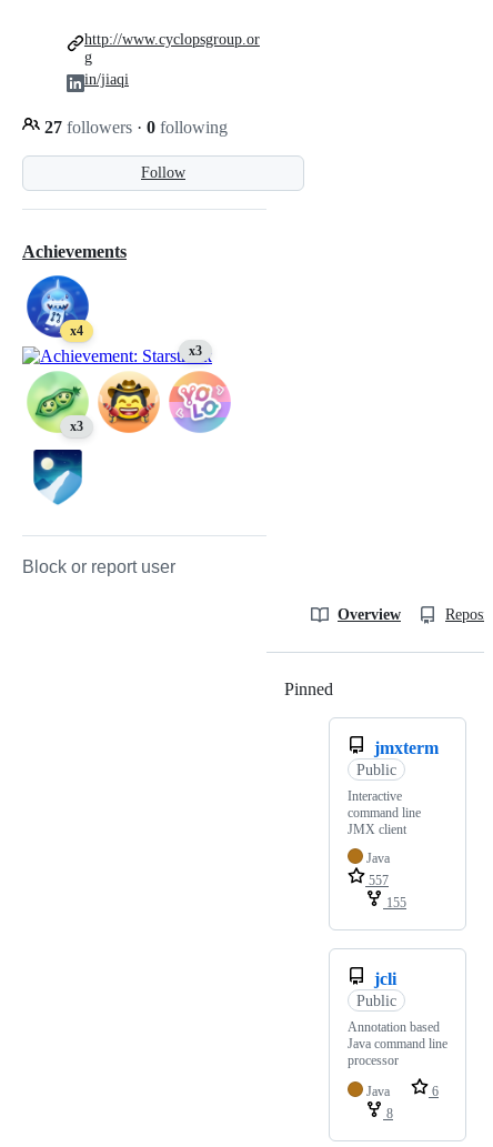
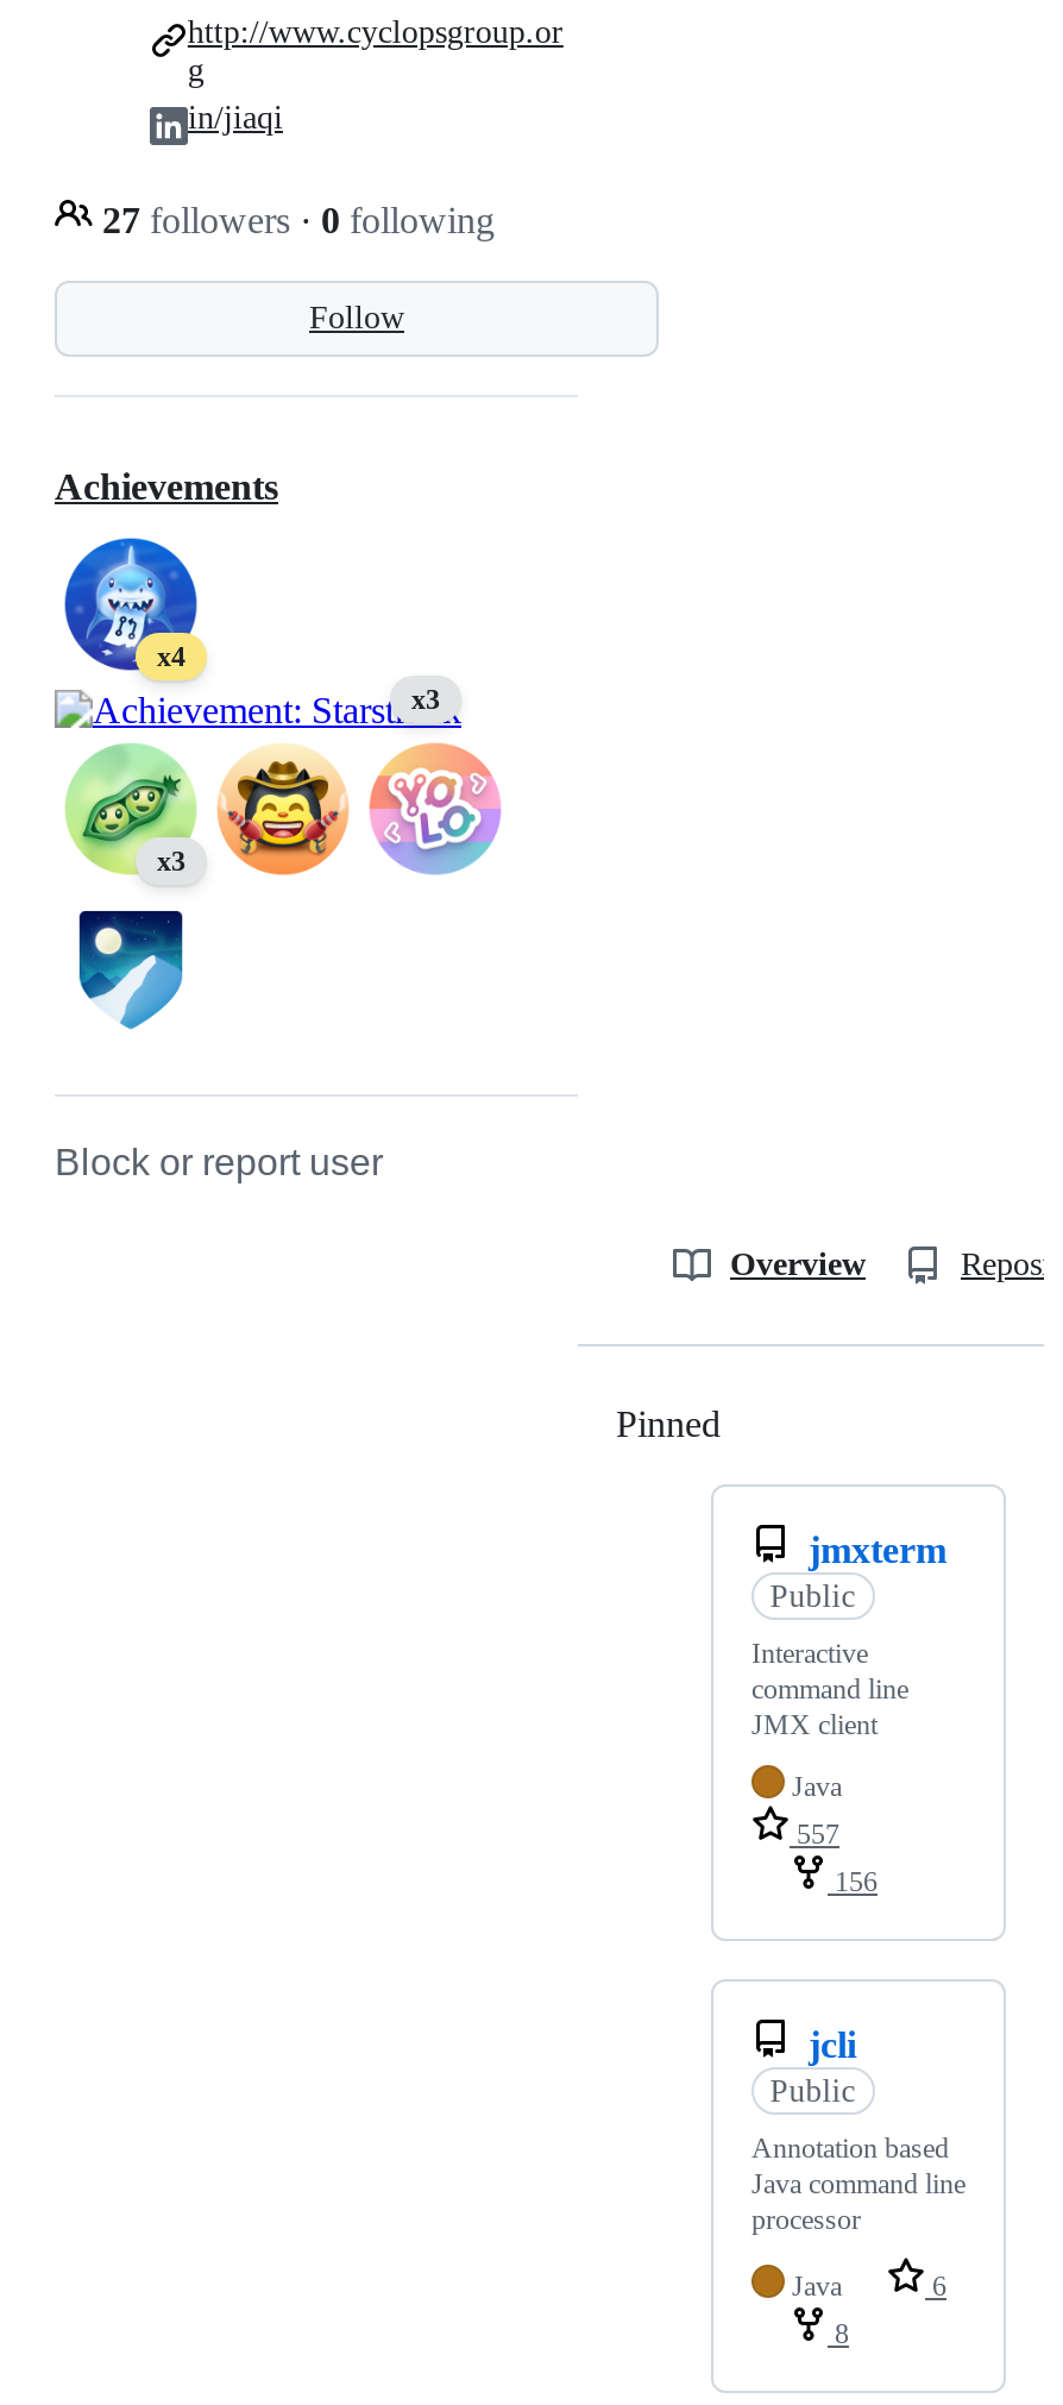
[383,895,406,911] 155 -> [828,1865,878,1899] 156

